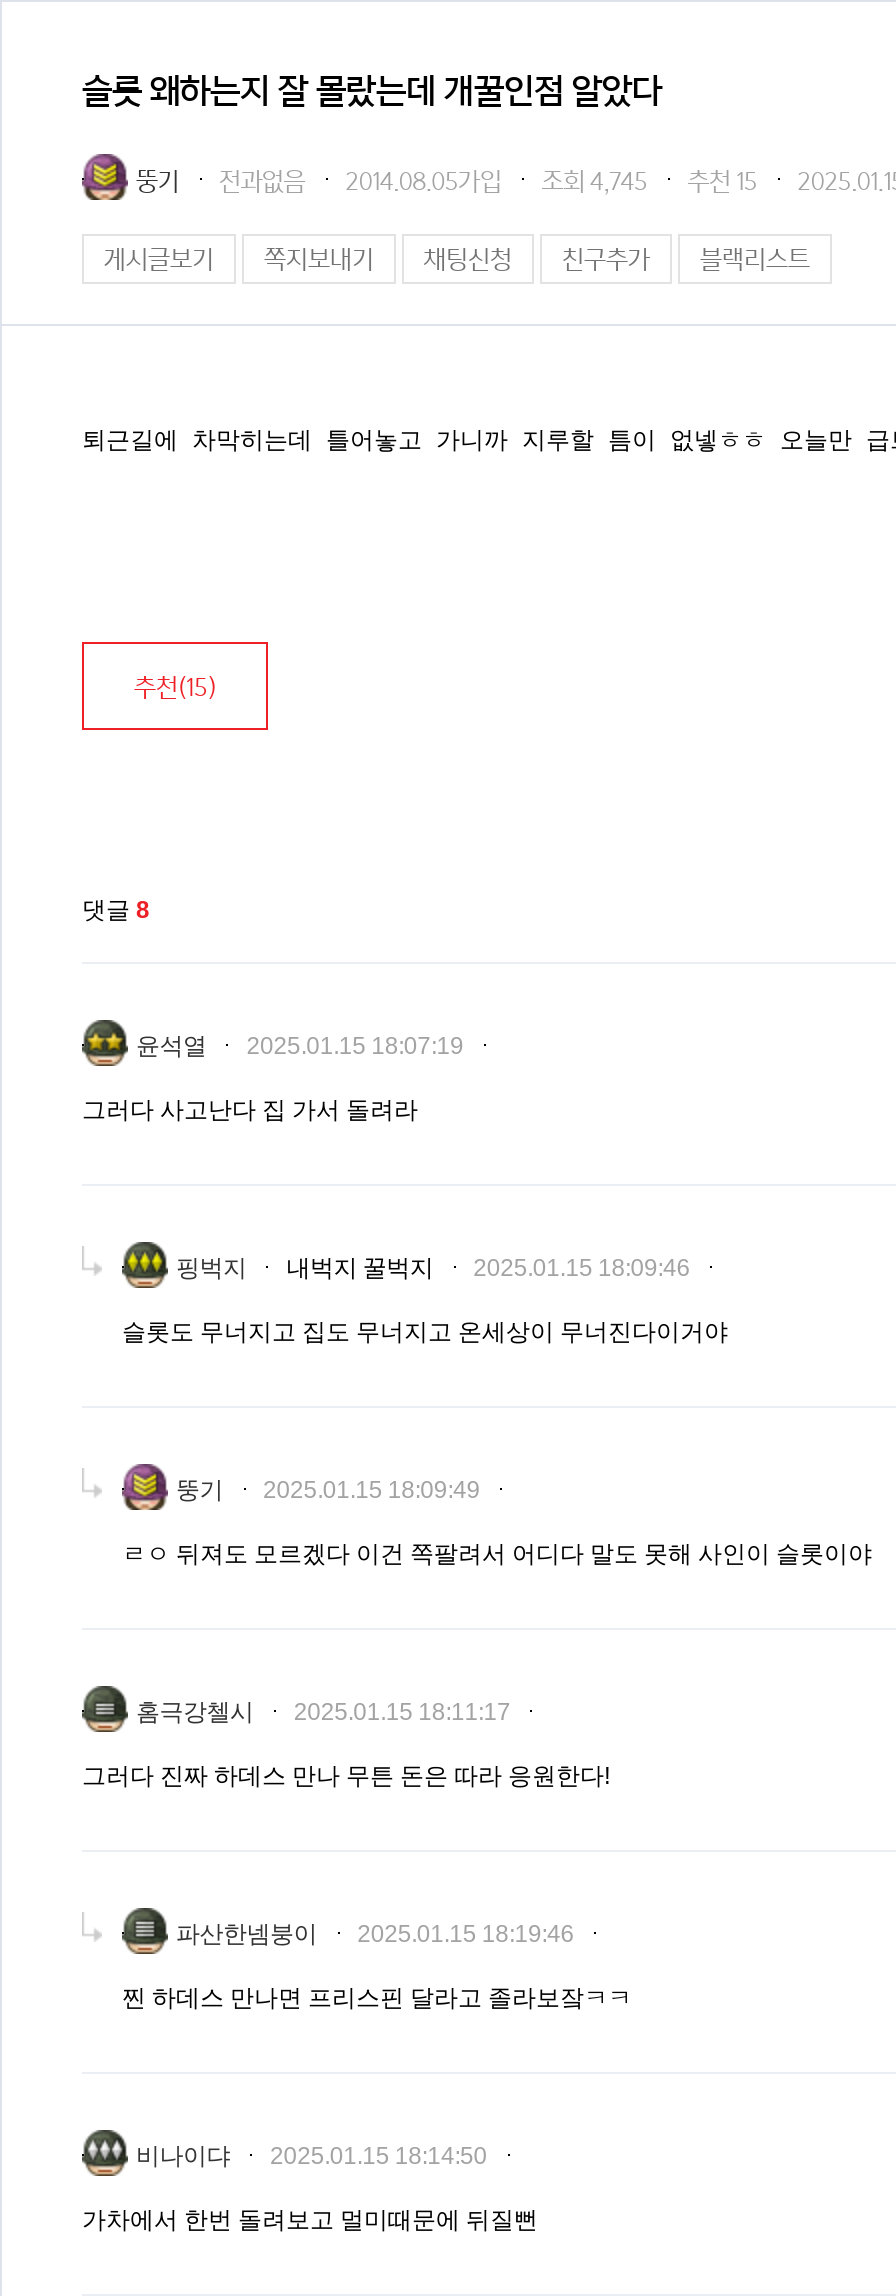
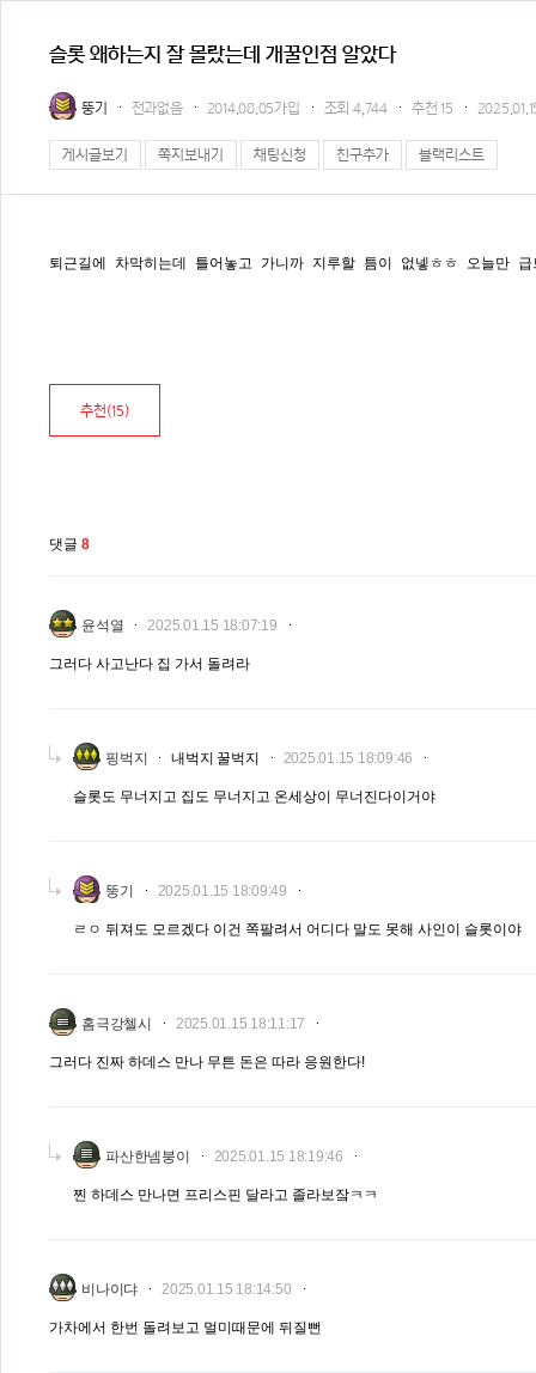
[541,166,648,196] 조회 4,745 -> [324,99,387,117] 조회 4,744

